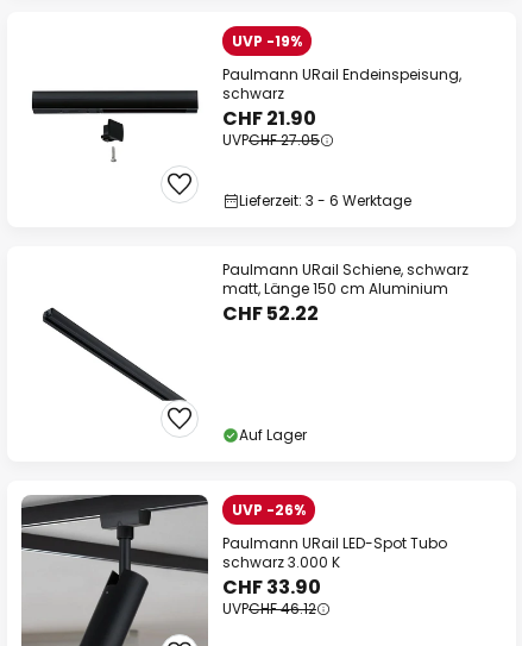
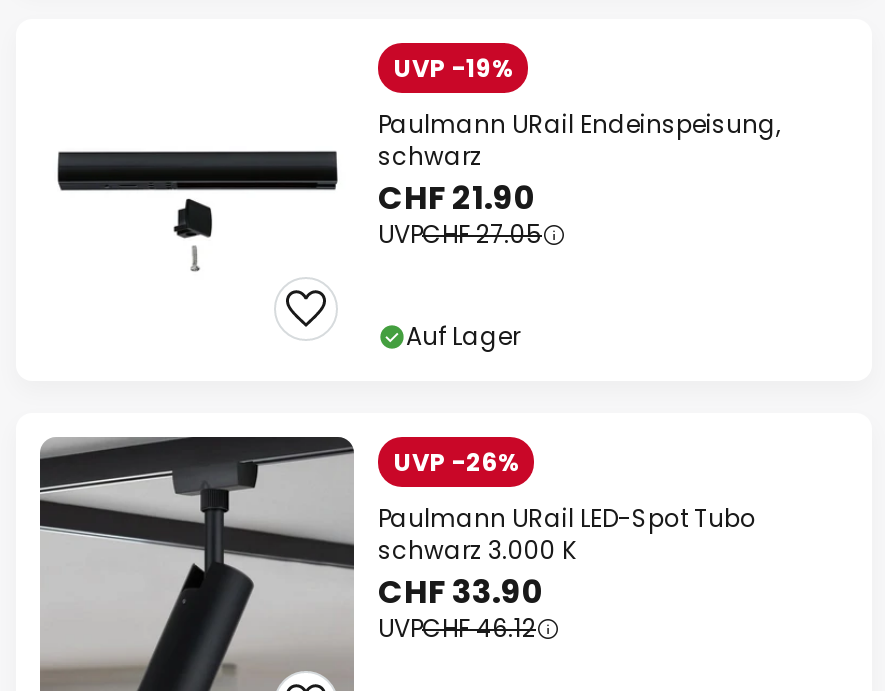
[32,191,468,402] [image] | Lieferzeit: 3 - 6 Werktage | Paulmann URail Schiene, schwarz | matt, Länge 150 cm Aluminium | CHF 52.22 -> none

